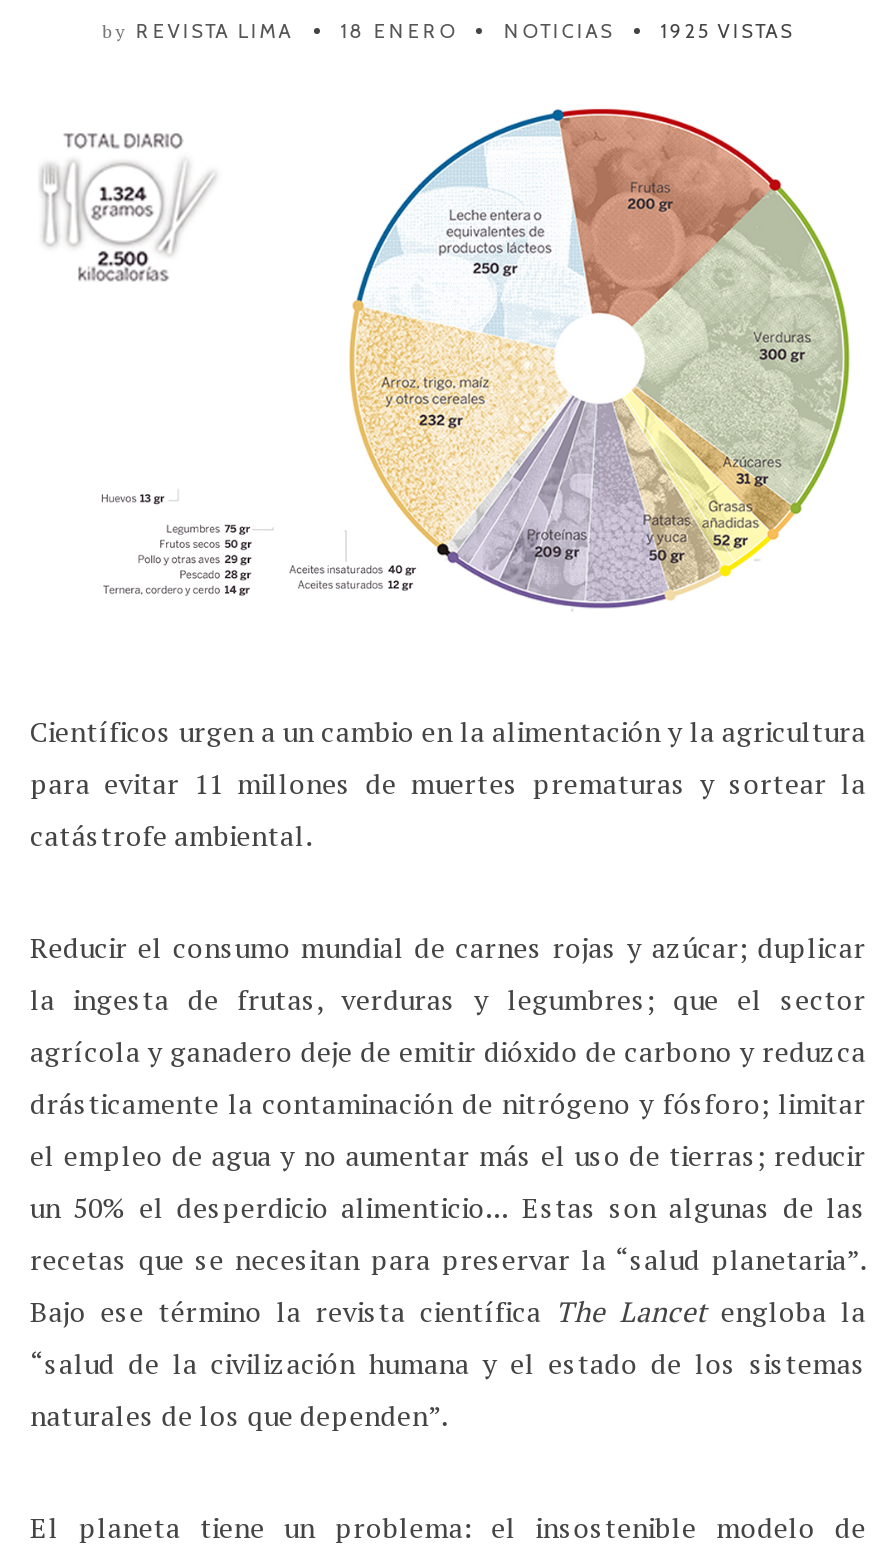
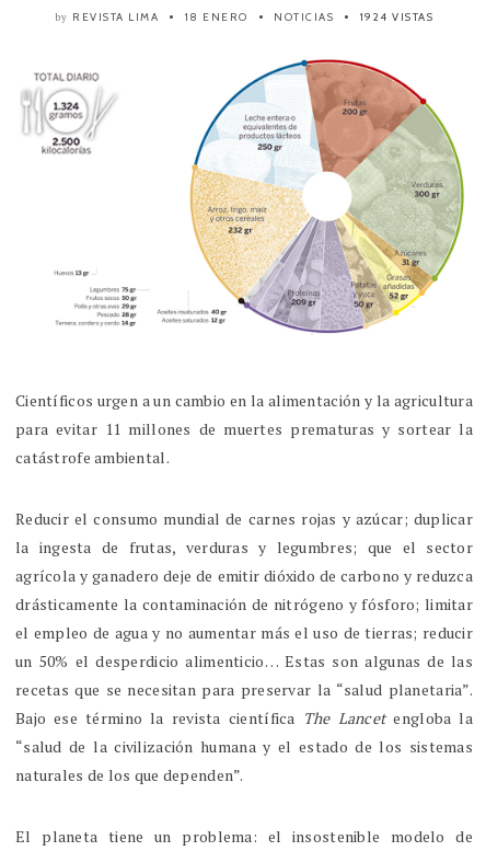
[102,18,794,44] by REVISTA LIMA 18 ENERO NOTICIAS 1925 VISTAS -> [55,10,434,24] by REVISTA LIMA 18 ENERO NOTICIAS 1924 VISTAS

